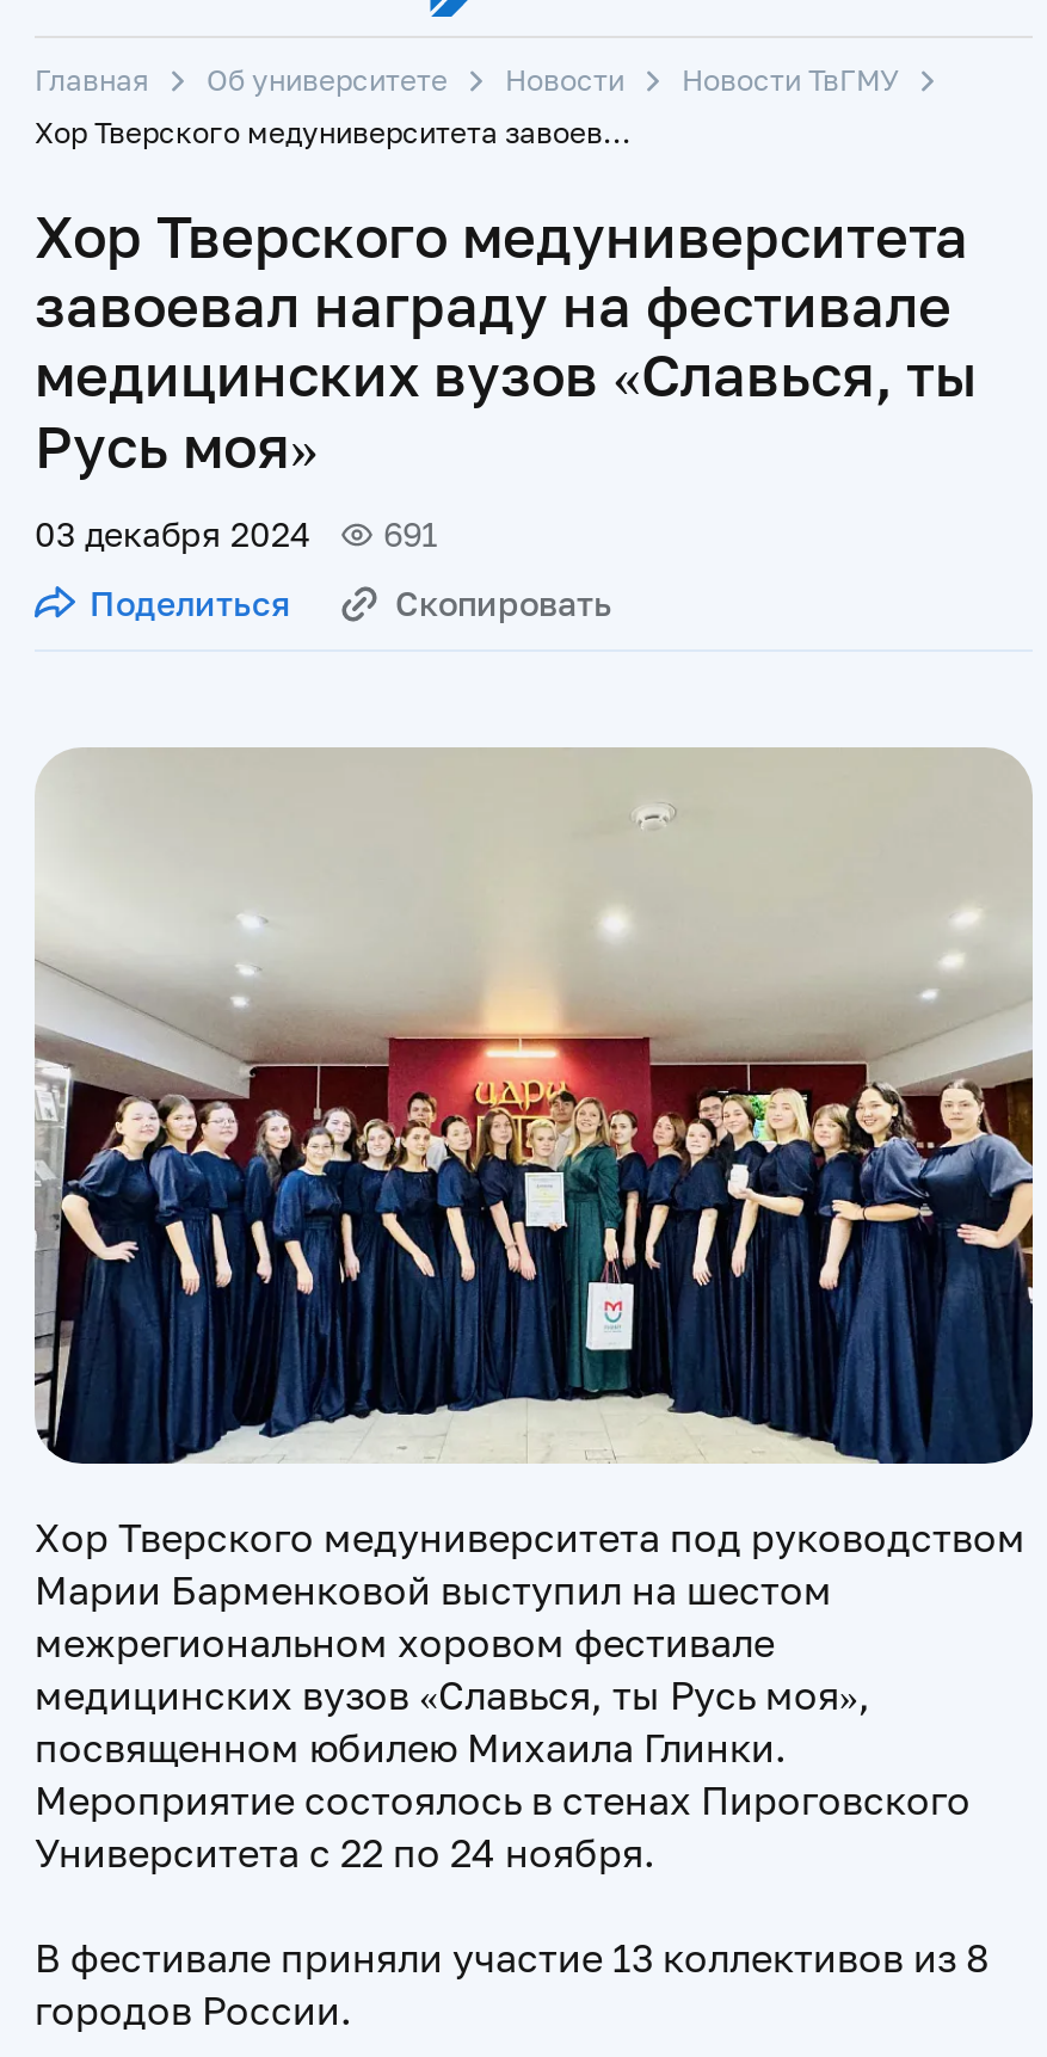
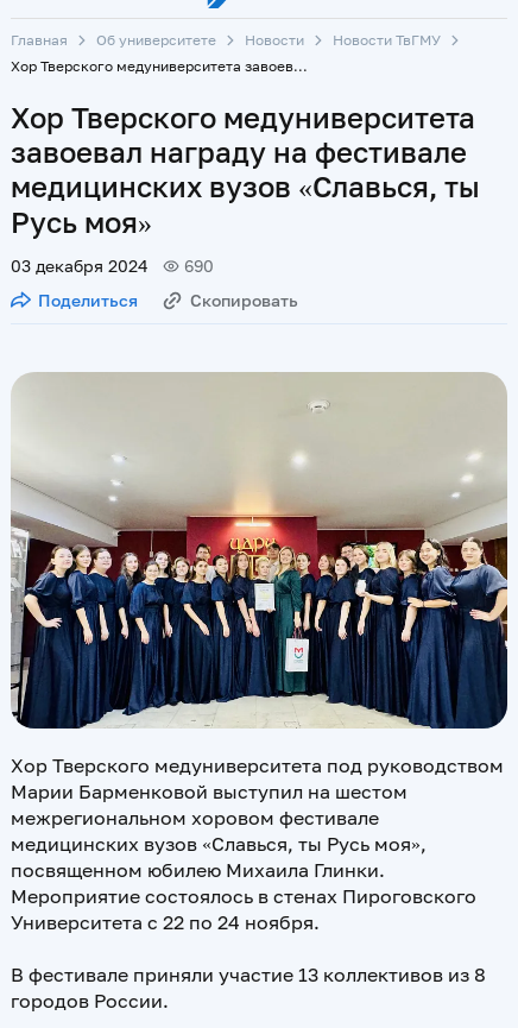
[35,513,438,554] 03 декабря 2024 691 -> [11,256,214,276] 03 декабря 2024 690

